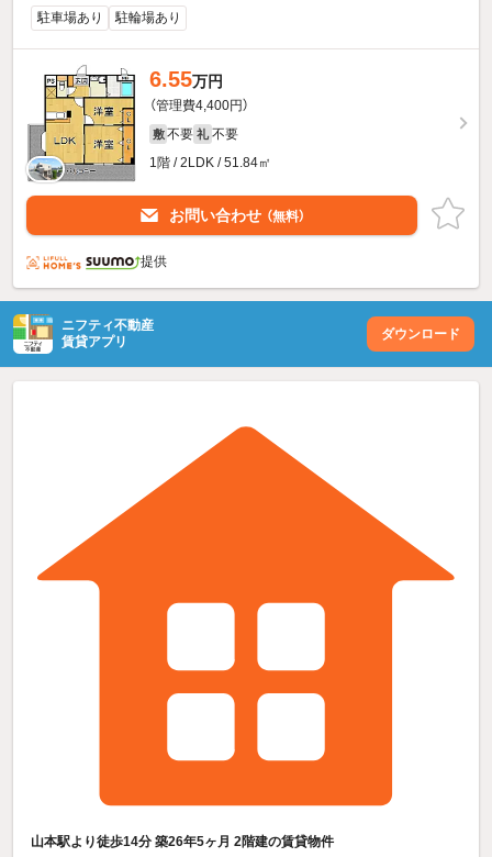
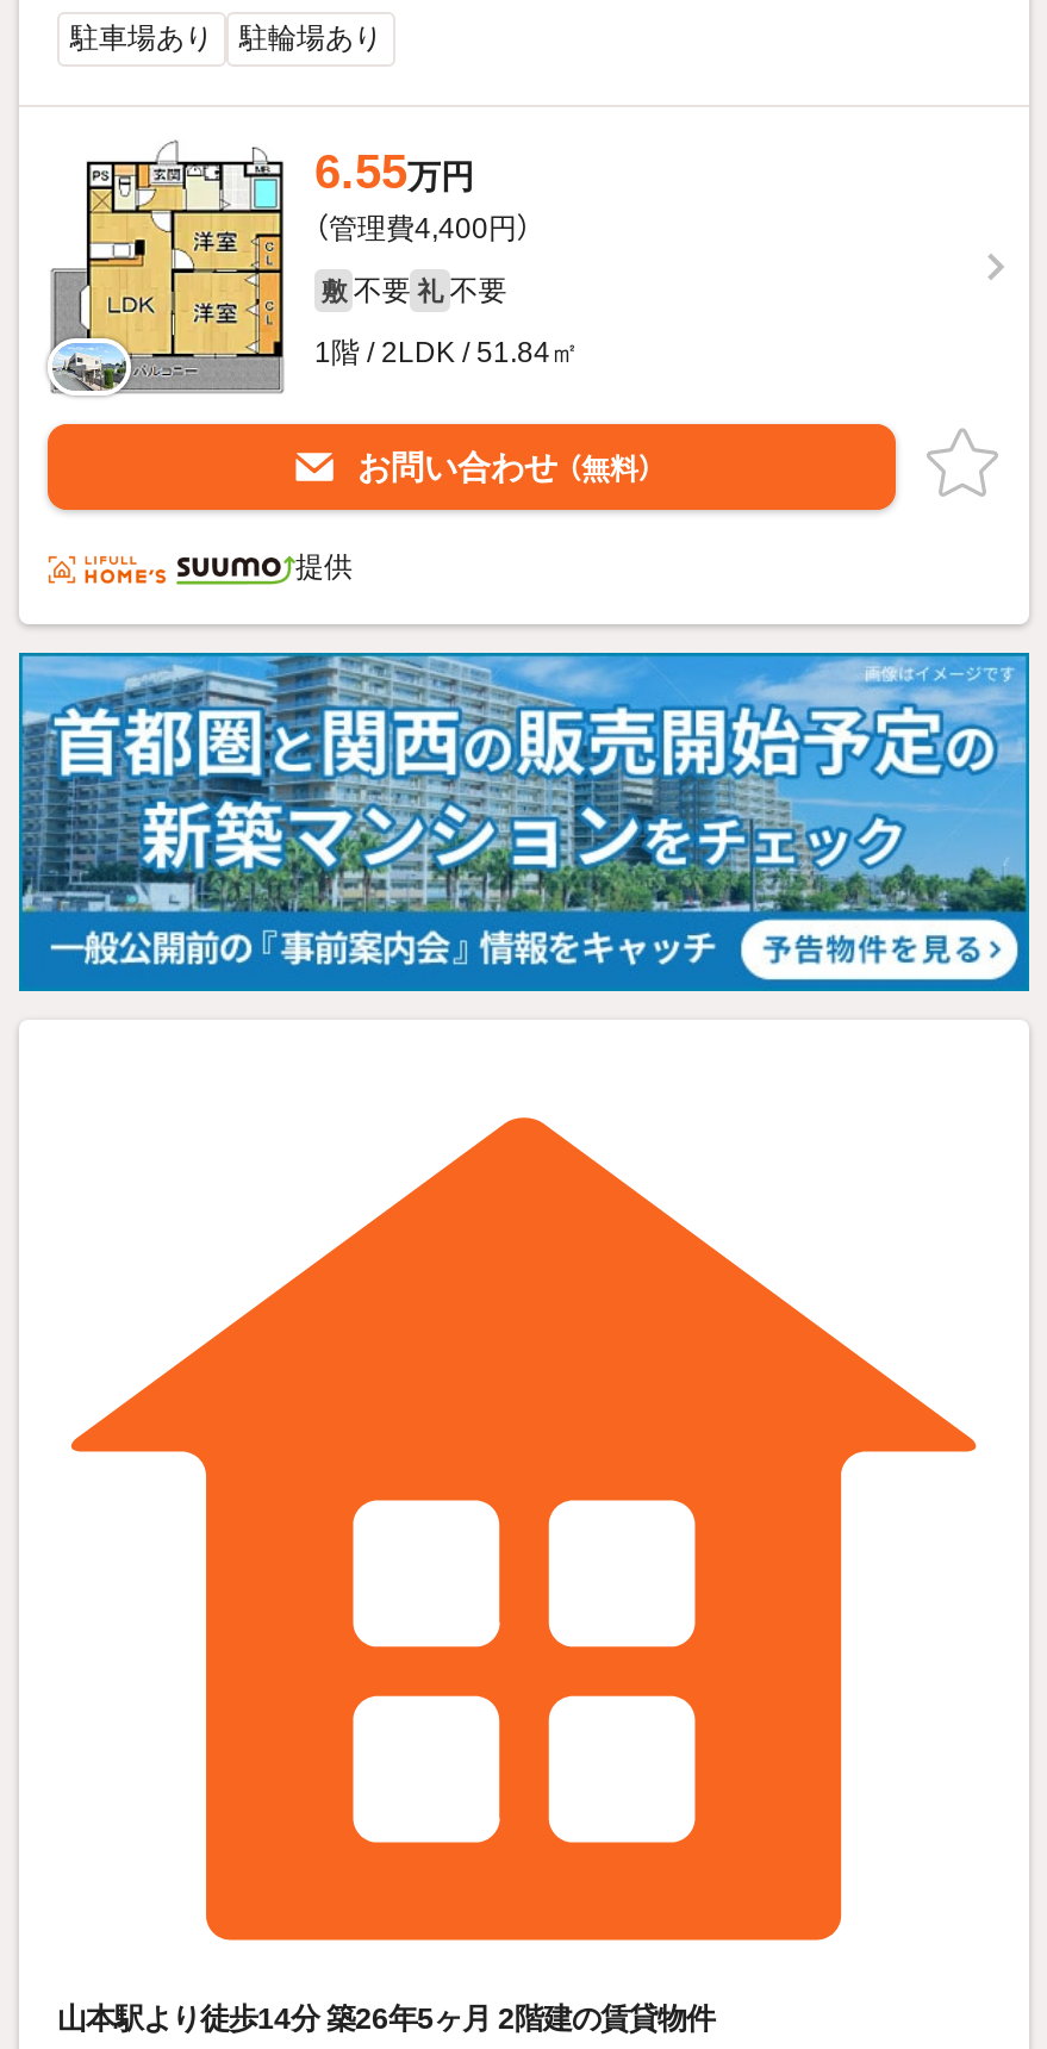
[3,300,489,369] [image] -> [17,650,1032,994] [image]
[62,318,460,350] ニフティ不動産 | 賃貸アプリ | ダウンロード -> none

